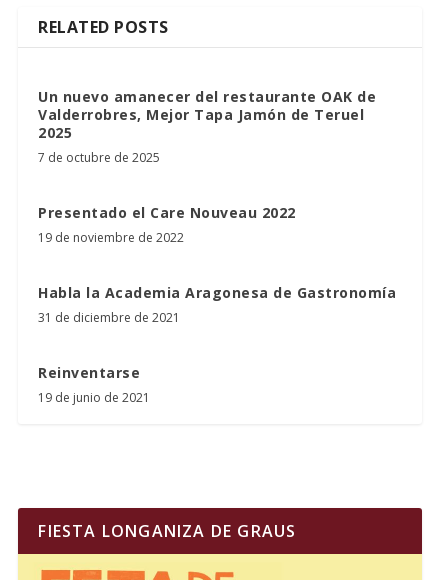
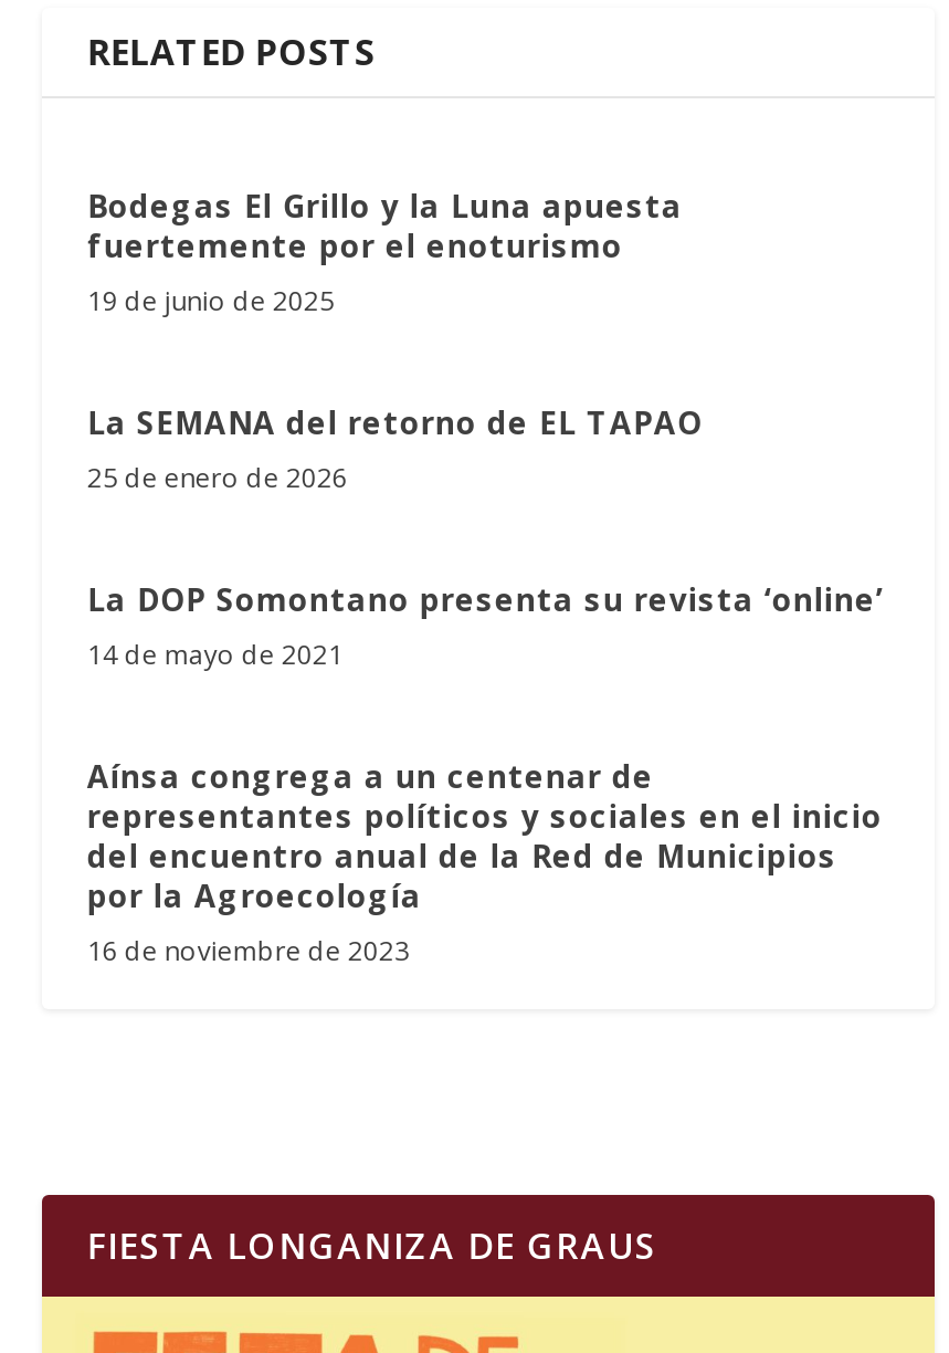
[38,87,376,166] Un nuevo amanecer del restaurante OAK de | Valderrobres, Mejor Tapa Jamón de Teruel | 2025 | 7 de octubre de 2025 -> [87,184,683,319] Bodegas El Grillo y la Luna apuesta | fuertemente por el enoturismo | 19 de junio de 2025
[38,203,296,246] Presentado el Care Nouveau 2022 | 19 de noviembre de 2022 -> [87,400,702,495] La SEMANA del retorno de EL TAPAO | 25 de enero de 2026
[38,283,396,326] Habla la Academia Aragonesa de Gastronomía | 31 de diciembre de 2021 -> [87,577,884,672] La DOP Somontano presenta su revista ‘online’ | 14 de mayo de 2021
[38,363,150,406] Reinventarse | 19 de junio de 2021 -> [87,754,882,969] Aínsa congrega a un centenar de | representantes políticos y sociales en el inicio | del encuentro anual de la Red de Municipios | por la Agroecología | 16 de noviembre de 2023

